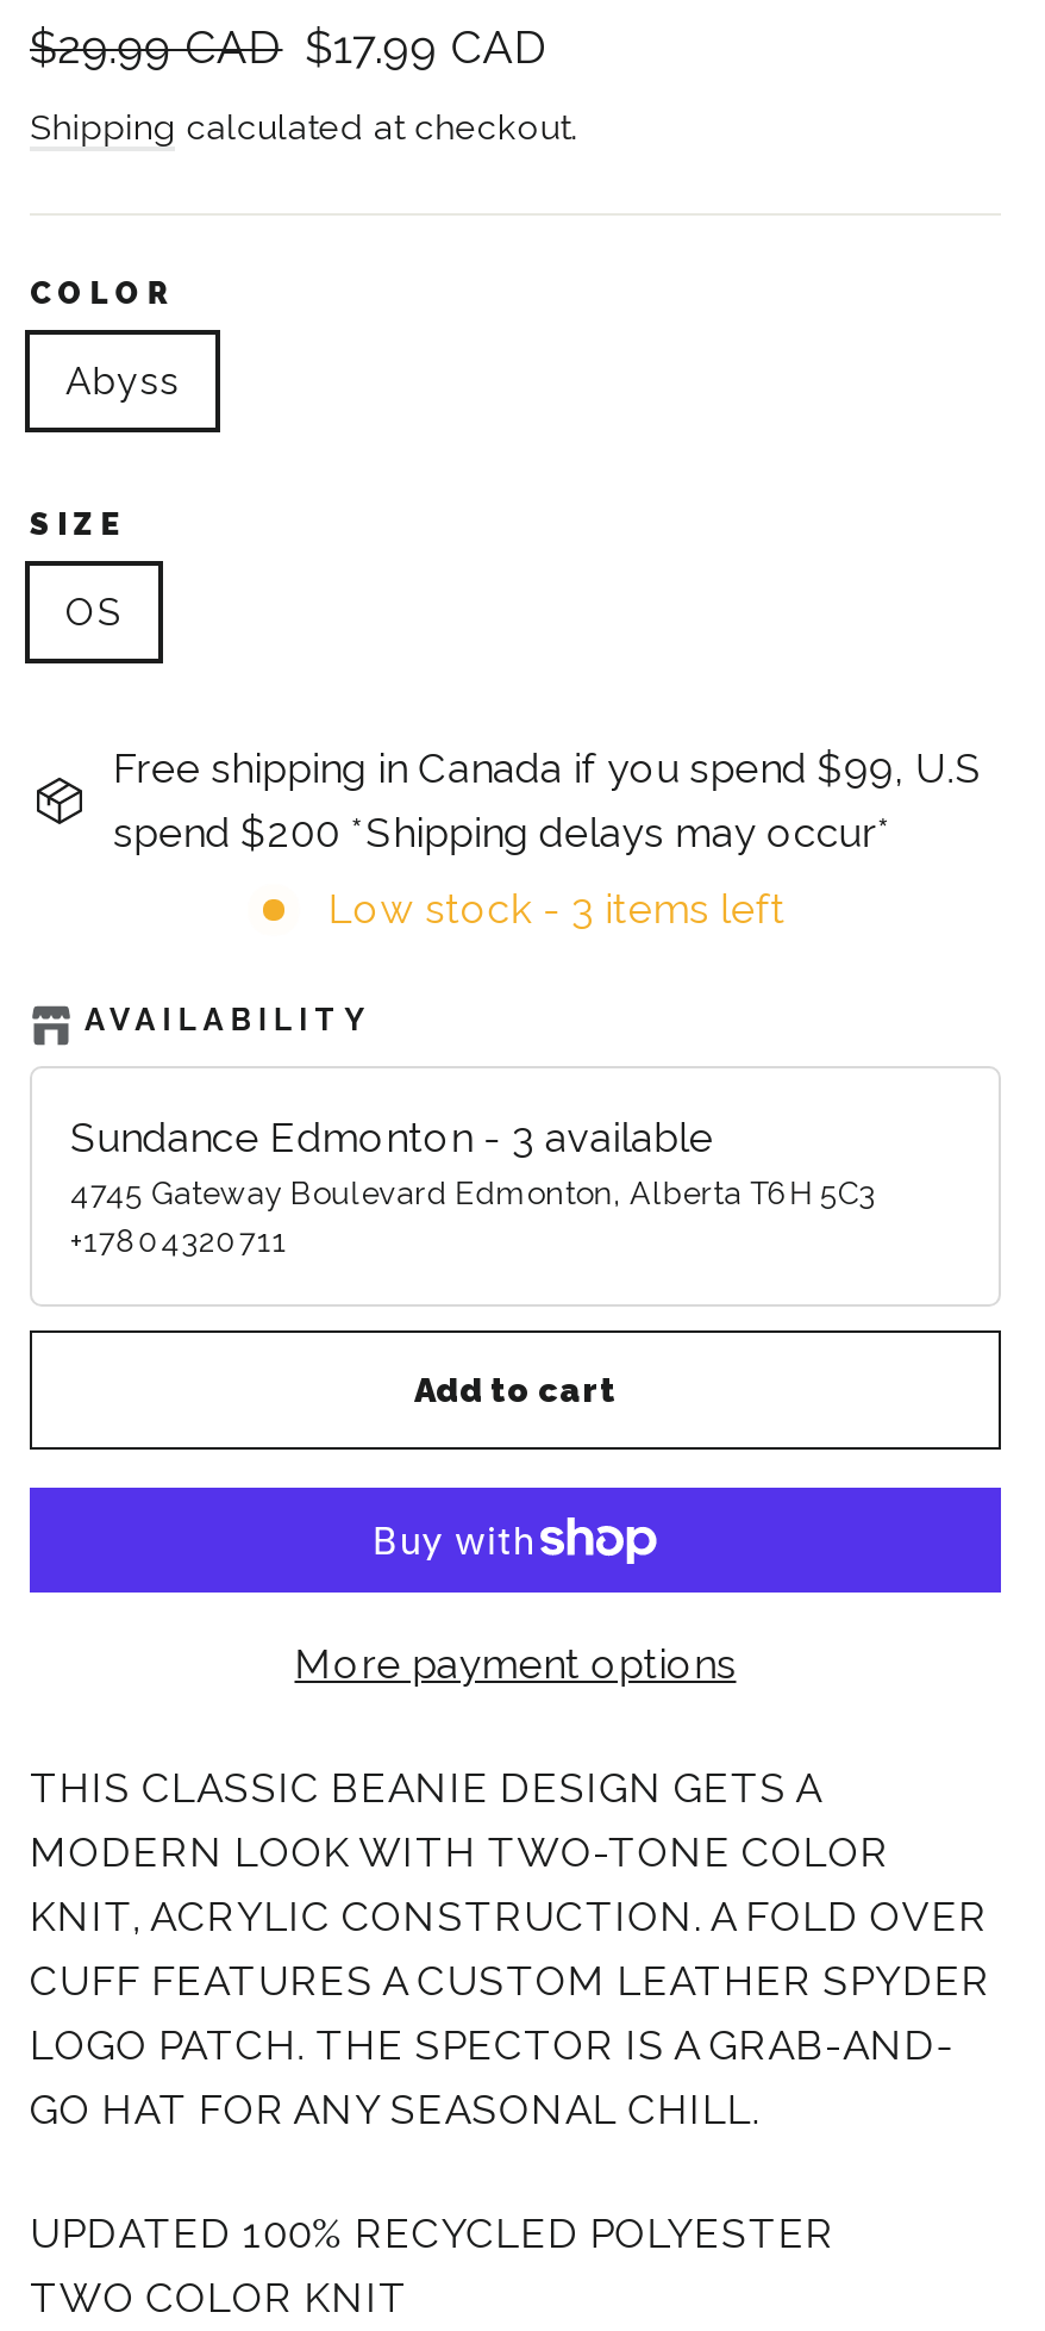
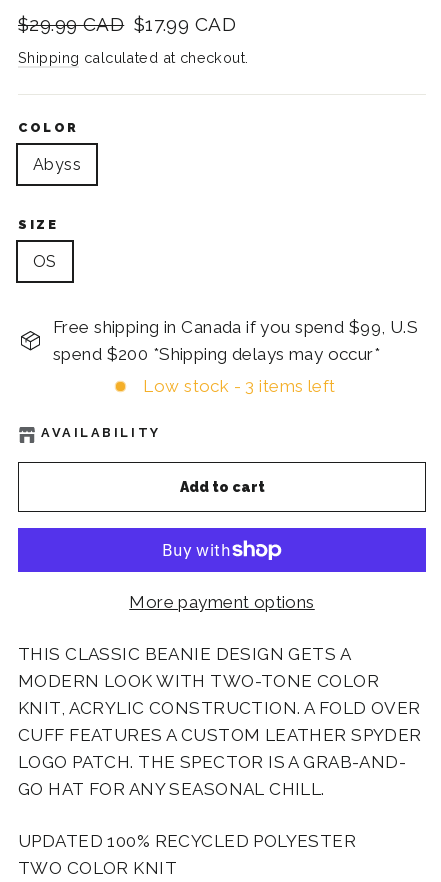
[70,1113,876,1258] Sundance Edmonton - 3 available | 4745 Gateway Boulevard Edmonton, Alberta T6H 5C3 | +17804320711 -> none

